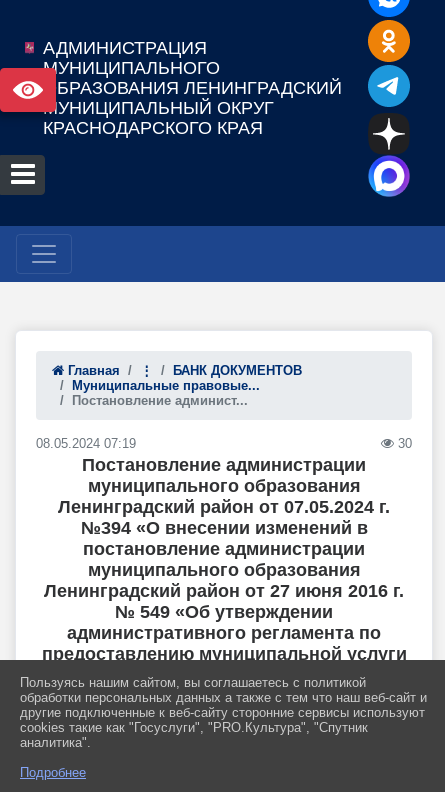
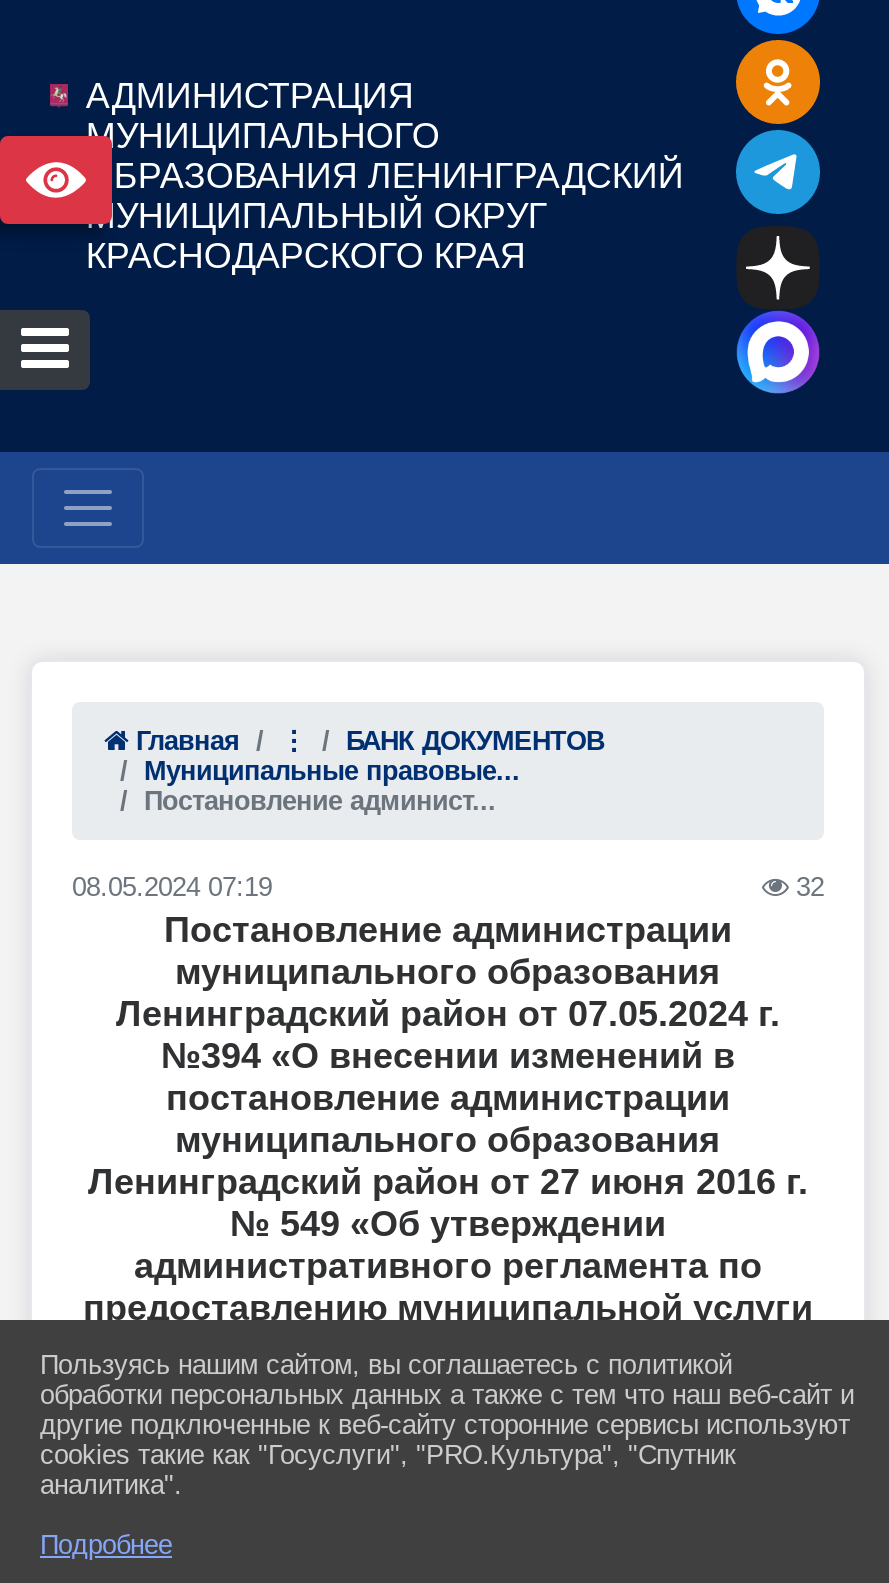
[394,436,412,451] 30 -> [788,872,824,902] 32

